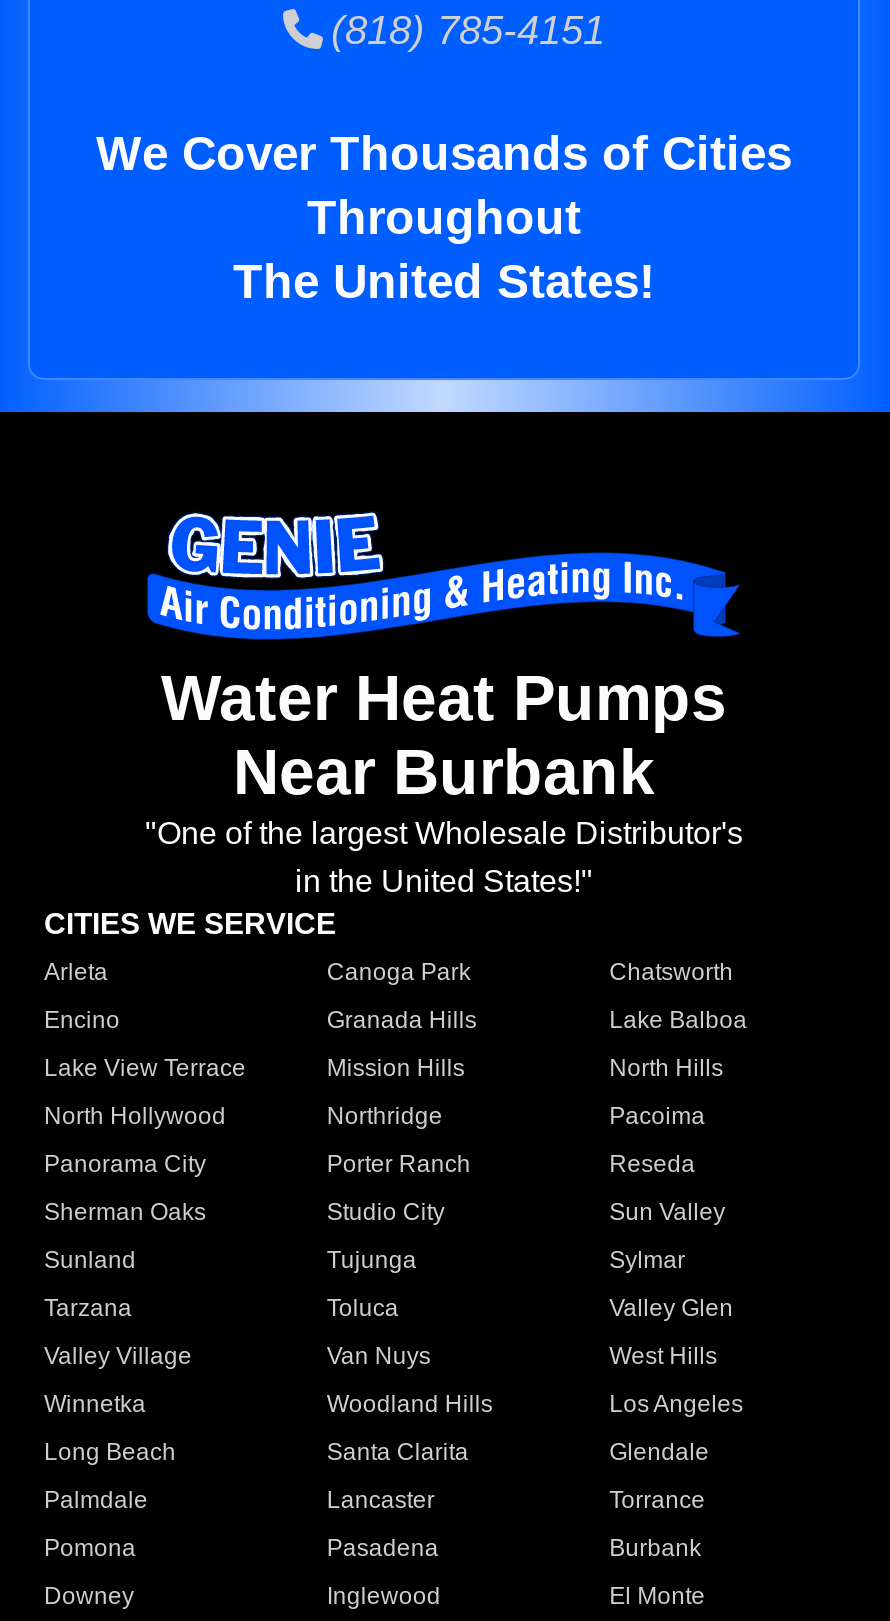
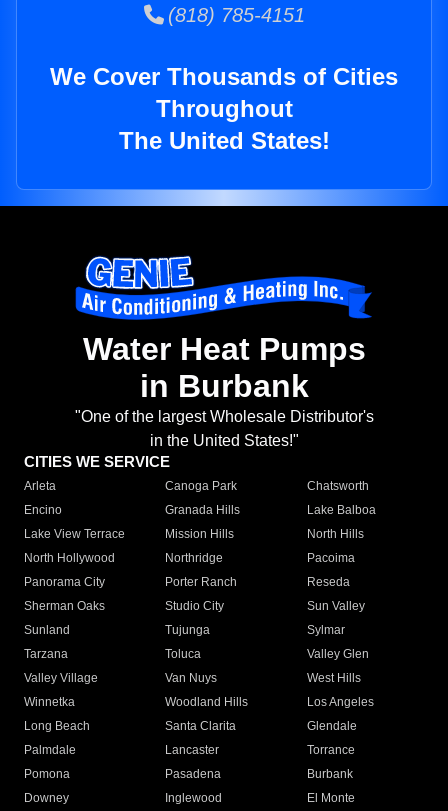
[233,737,655,809] Near Burbank -> [139,368,308,404] in Burbank

